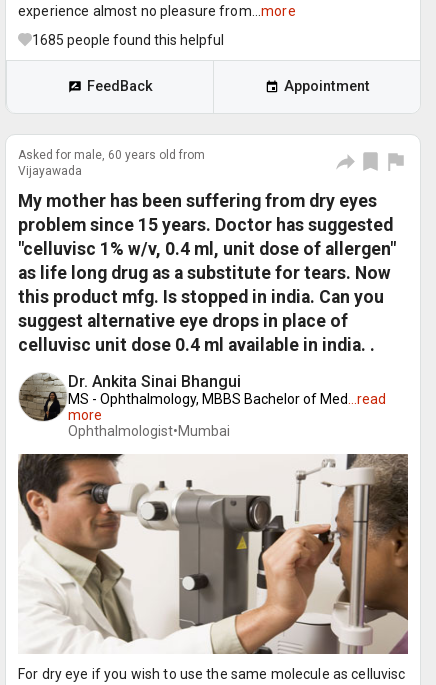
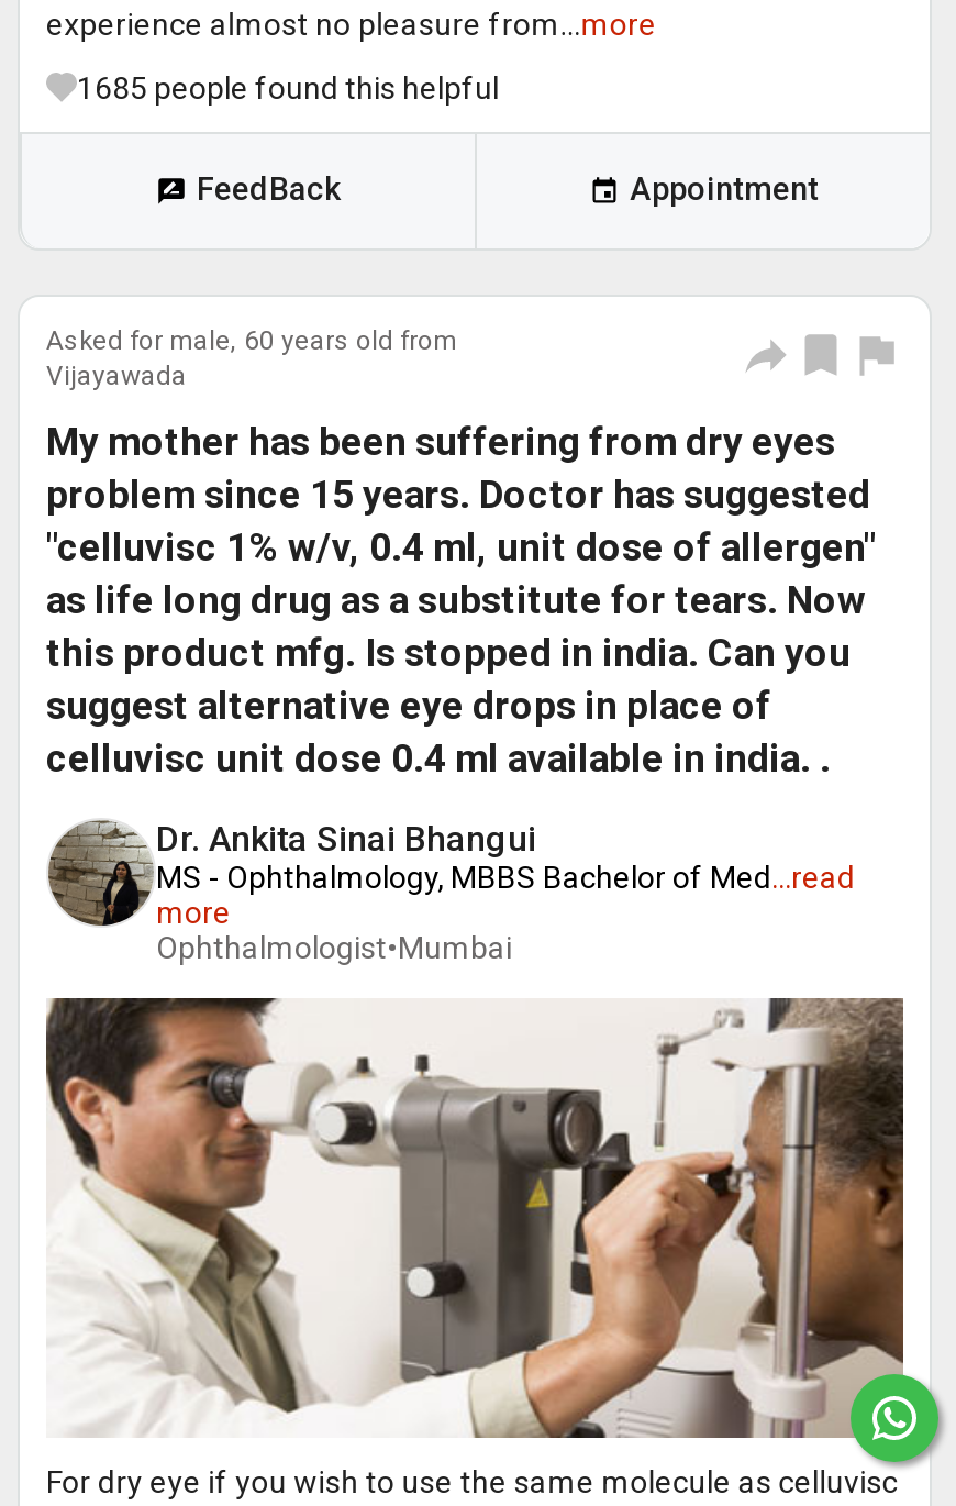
[384,625,426,667] [image] -> [848,1372,945,1469] [image]

